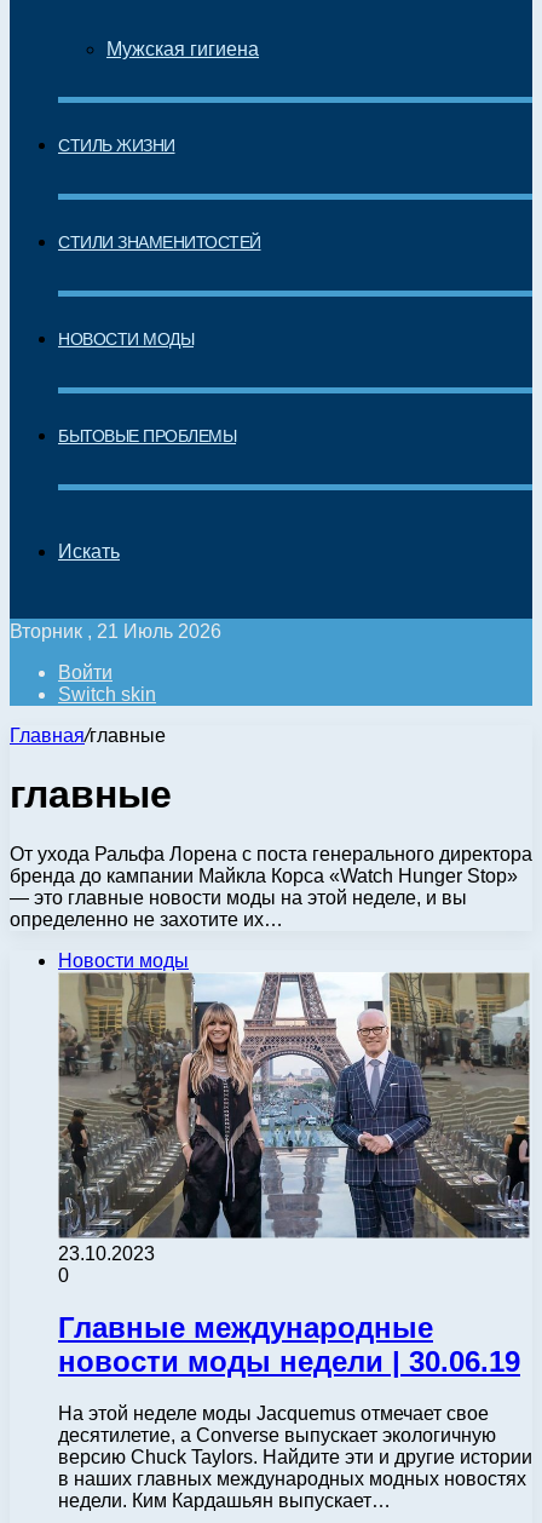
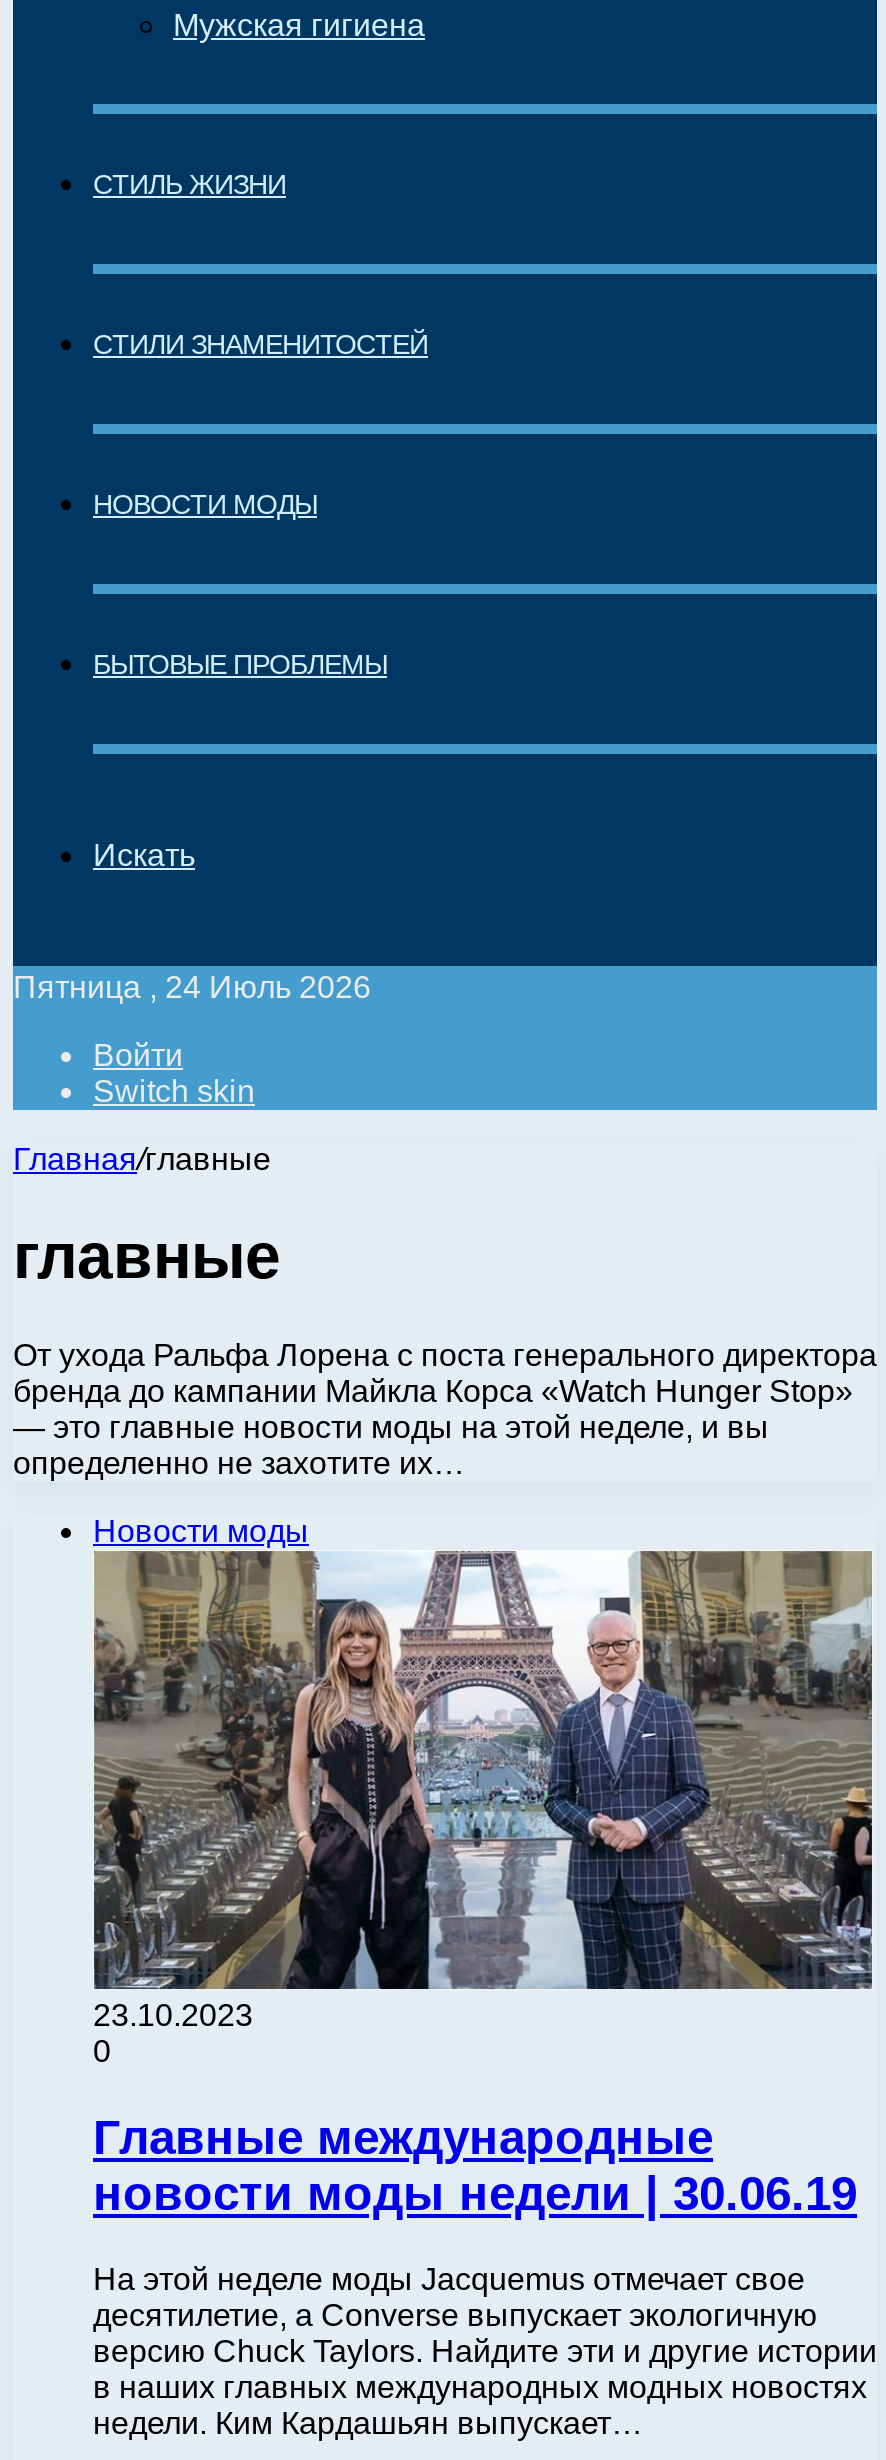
[10,621,221,642] Вторник , 21 Июль 2026 -> [13,970,371,1004] Пятница , 24 Июль 2026

